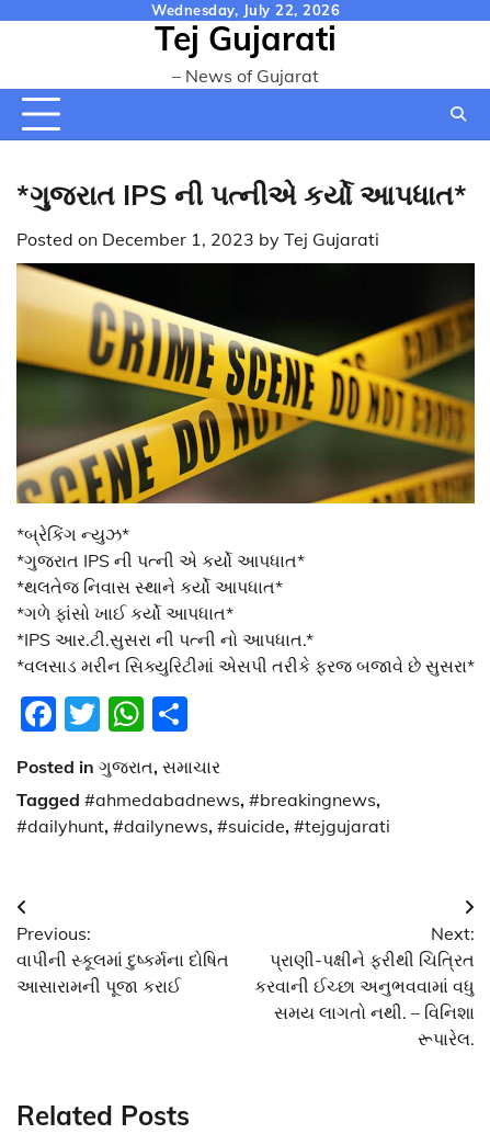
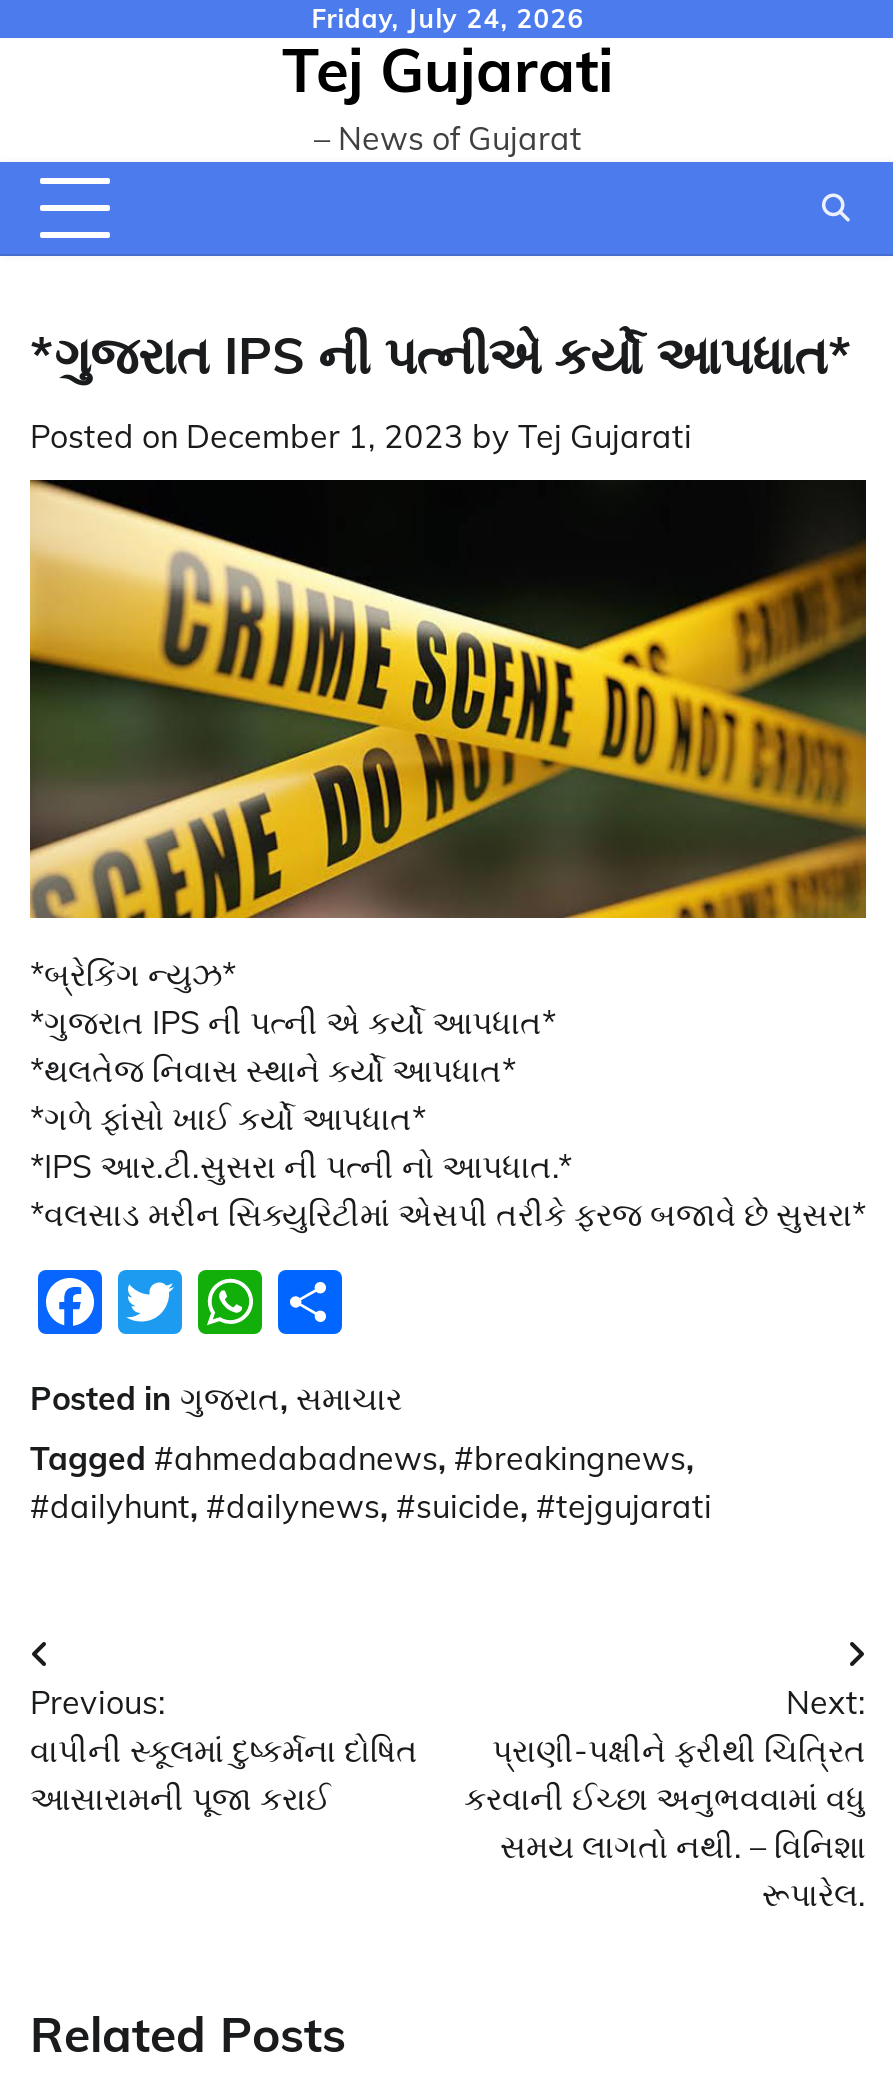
[151,1,340,19] Wednesday, July 22, 2026 -> [312,2,584,34] Friday, July 24, 2026

